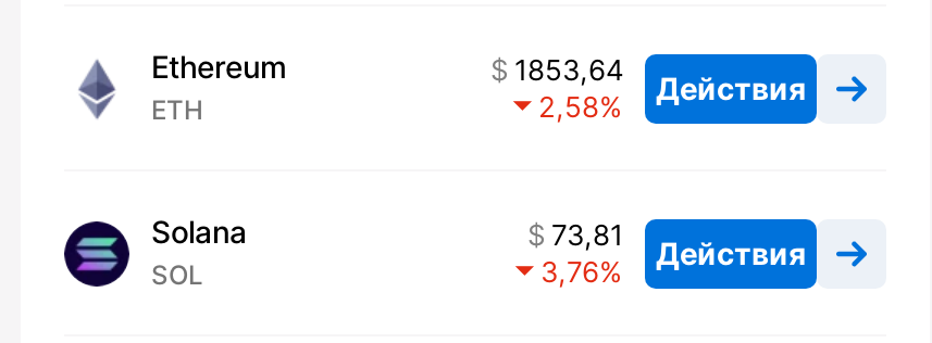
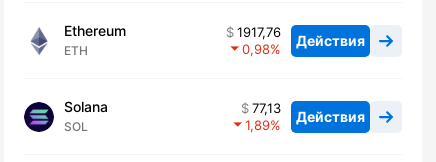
[514,53,806,106] 1853,64 Действия -> [237,24,365,49] 1917,76 Действия
[538,90,599,125] 2,58 -> [242,41,270,57] 0,98
[551,218,806,271] 73,81 Действия -> [252,100,365,125] 77,13 Действия
[540,255,599,290] 3,76 -> [245,117,270,133] 1,89

